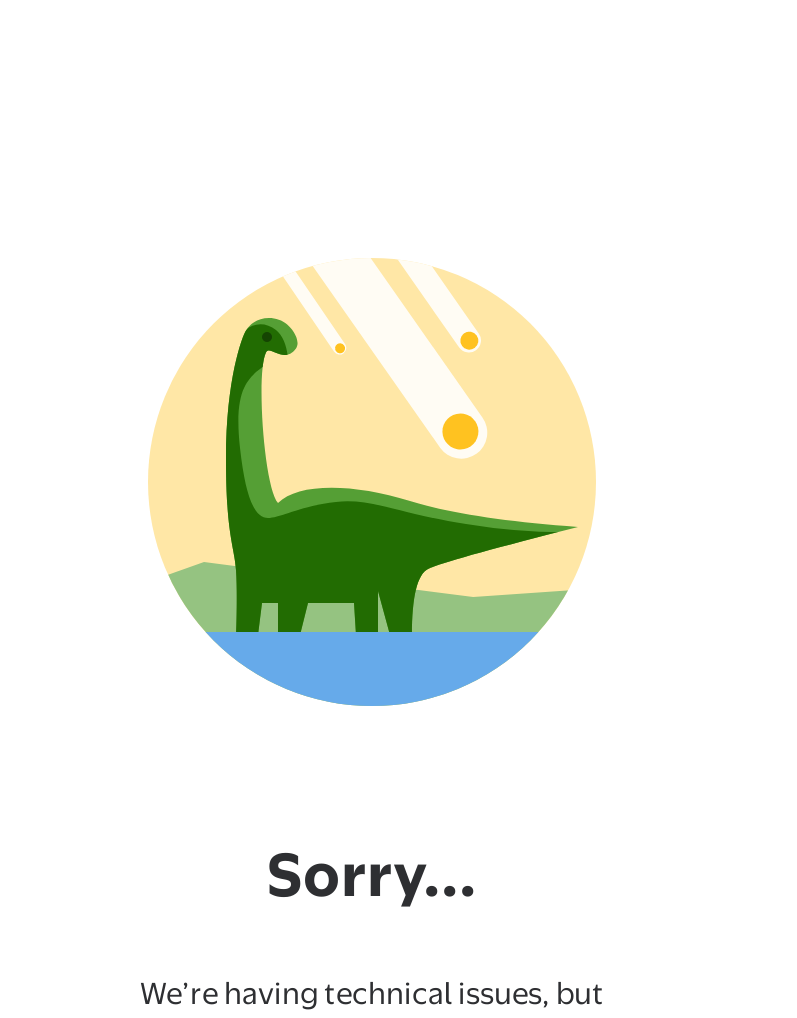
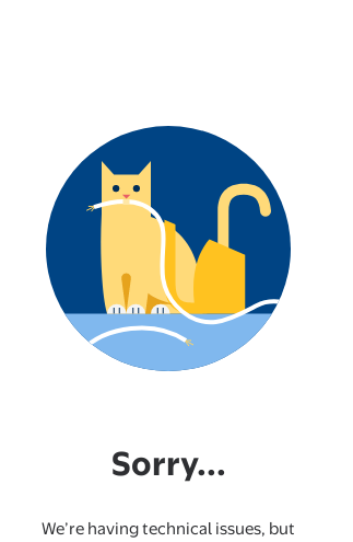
[148,258,596,660] [image] -> [45,125,292,347] [image]

